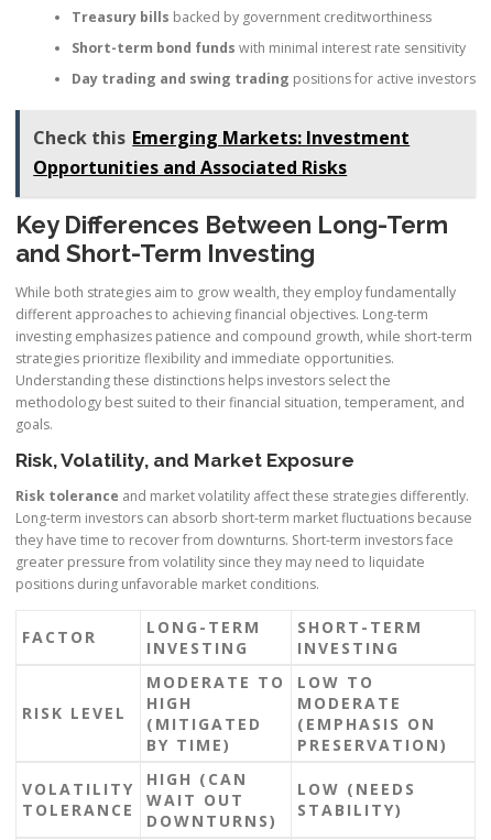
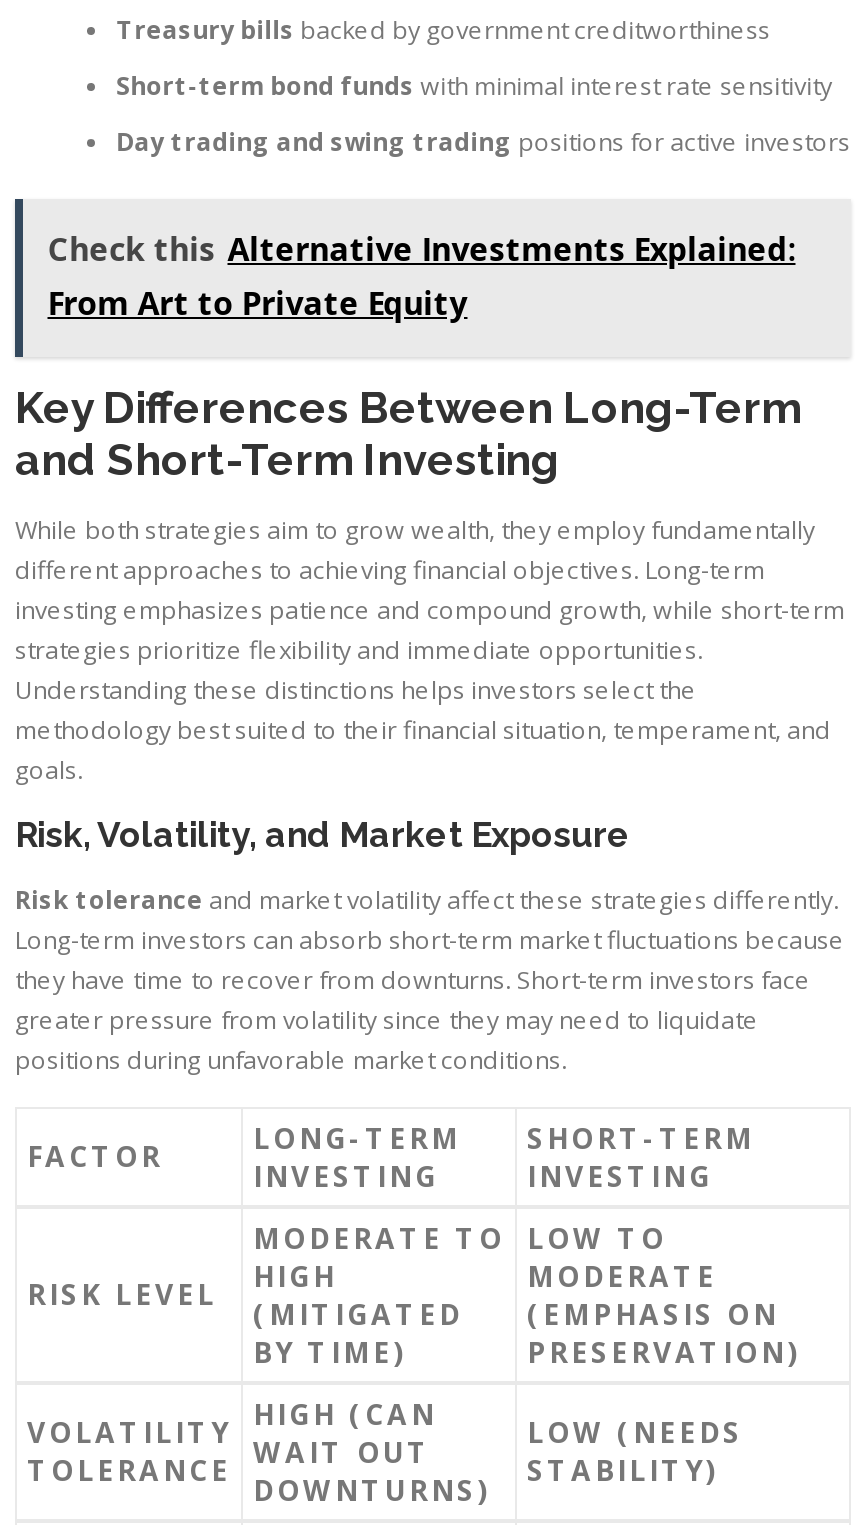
[33,126,410,180] Check this Emerging Markets: Investment | Opportunities and Associated Risks -> [47,228,795,326] Check this Alternative Investments Explained: | From Art to Private Equity

